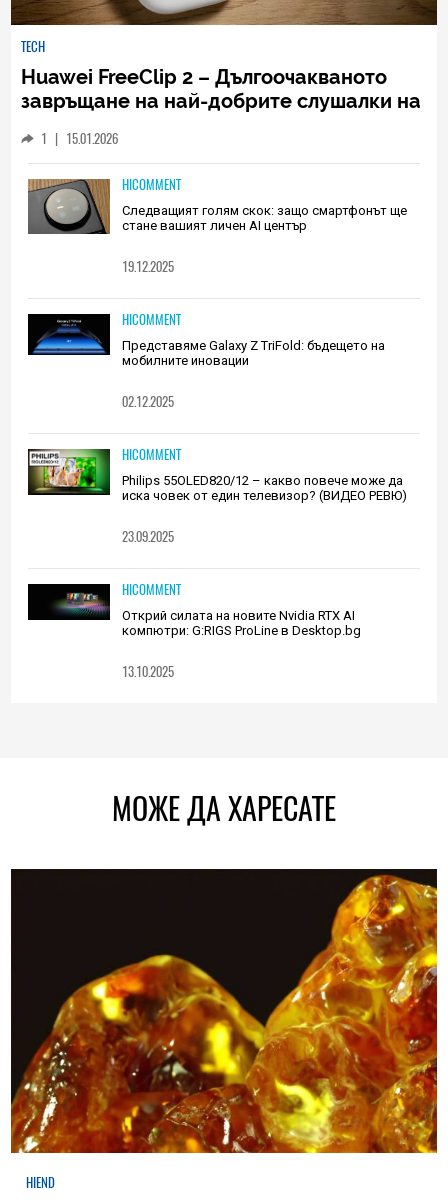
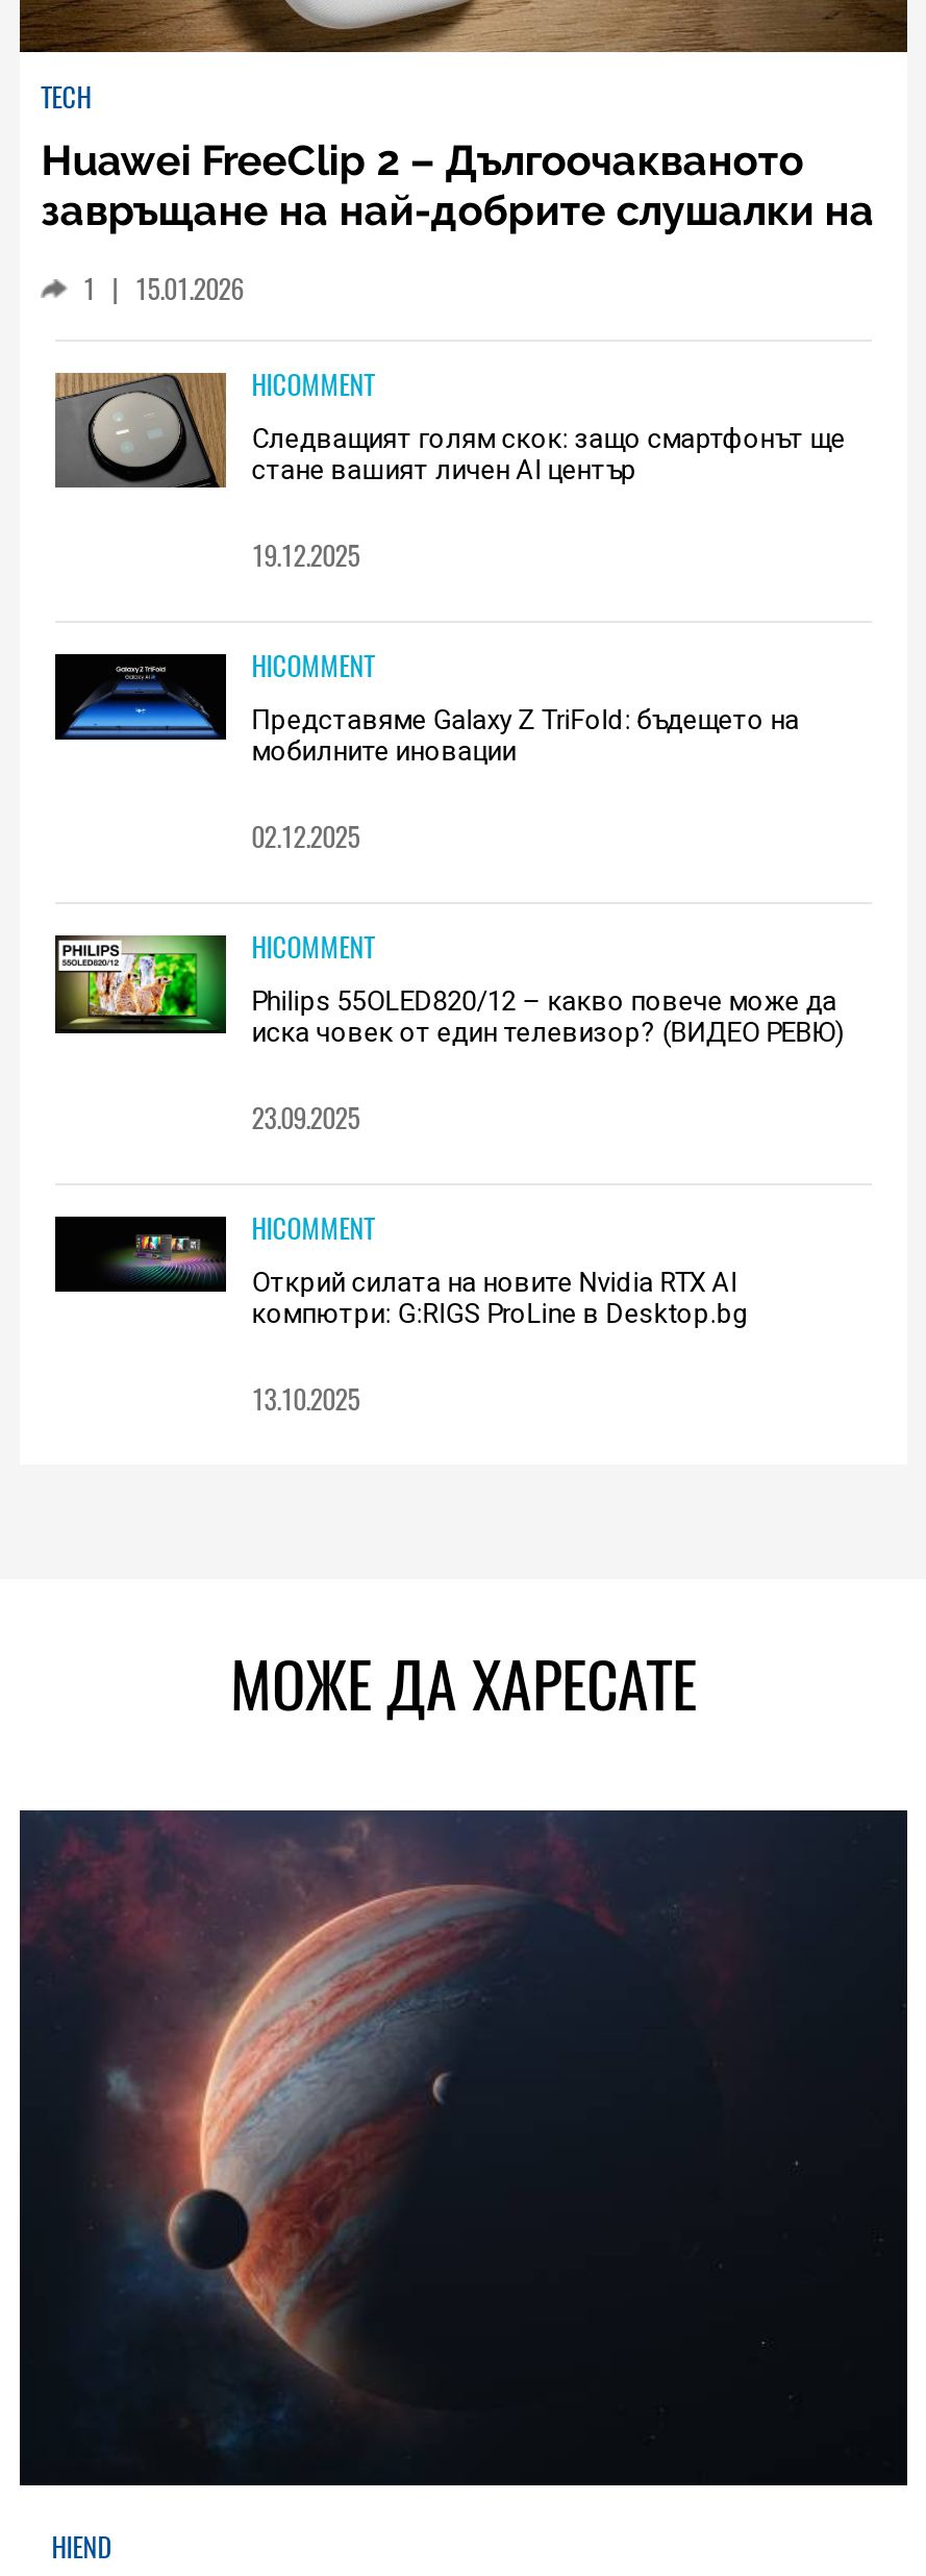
[10,869,438,1154] [image] -> [18,1810,909,2487] [image]

